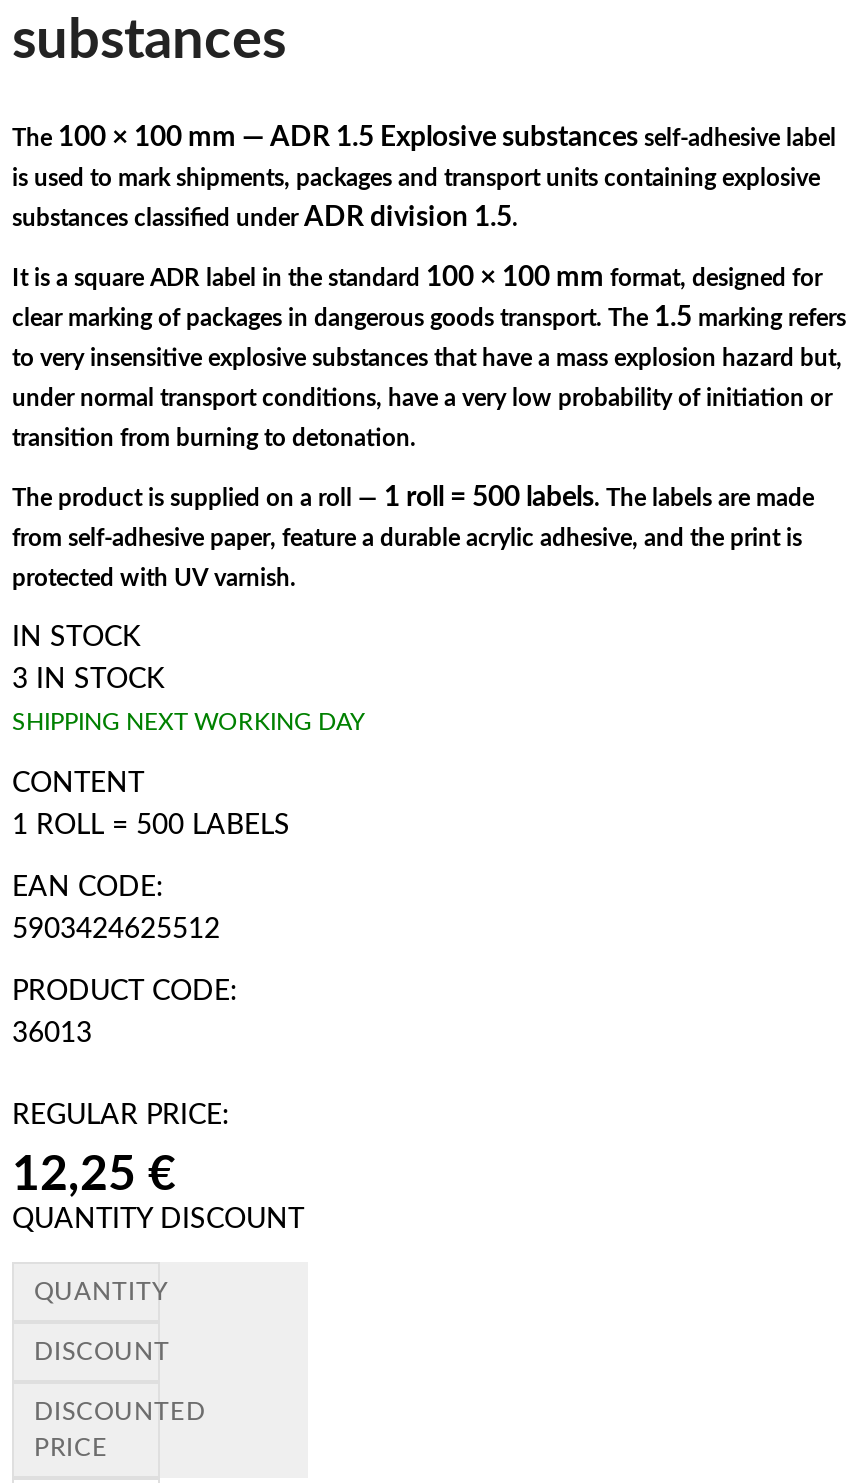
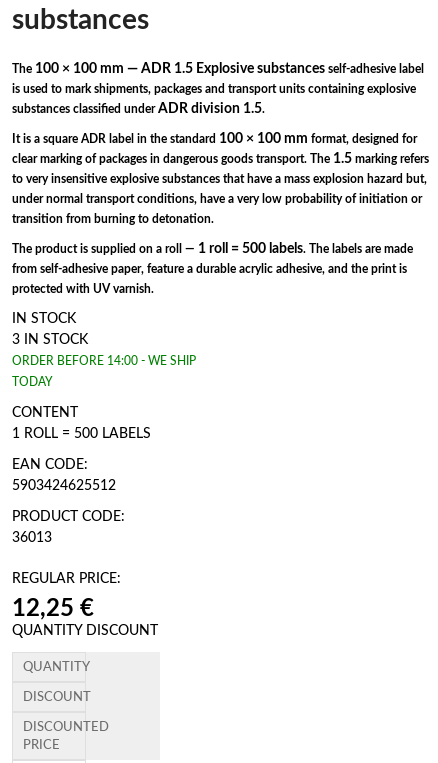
[12,709,366,733] SHIPPING NEXT WORKING DAY -> [12,354,196,387] ORDER BEFORE 14:00 - WE SHIP | TODAY

